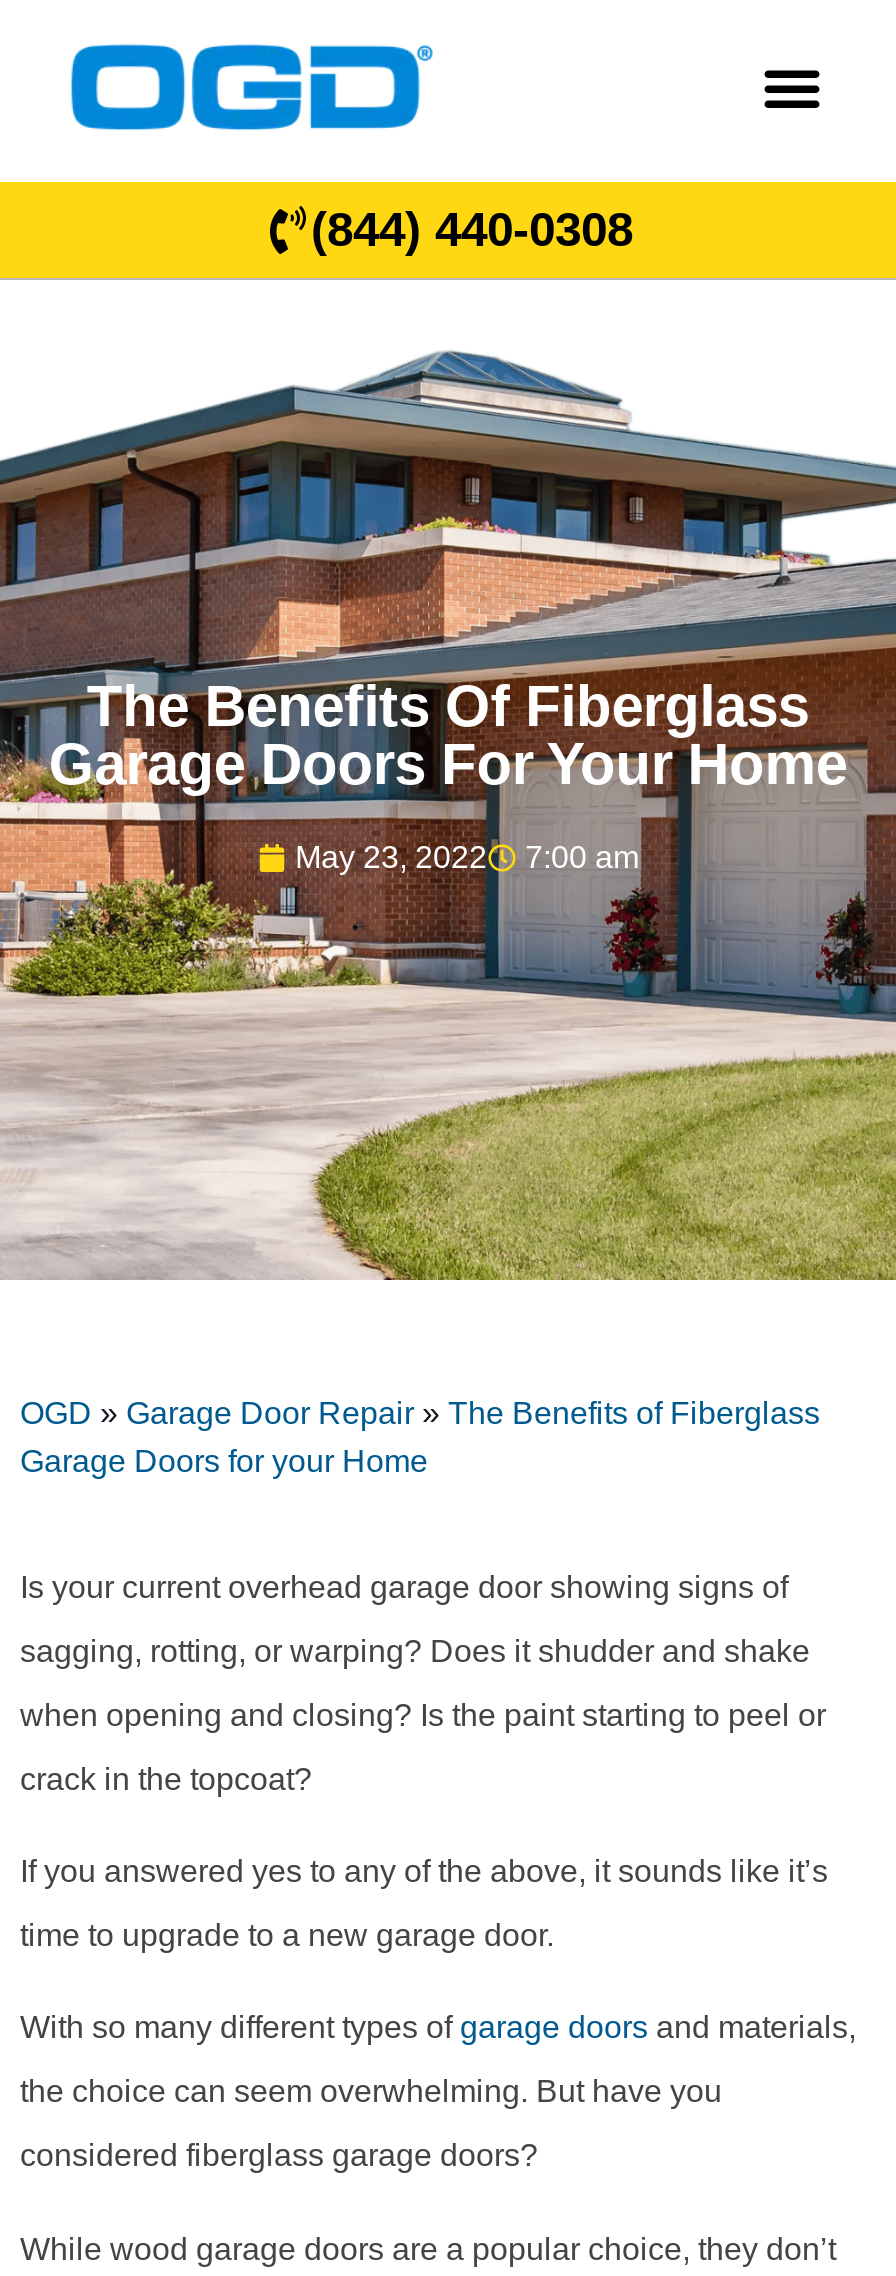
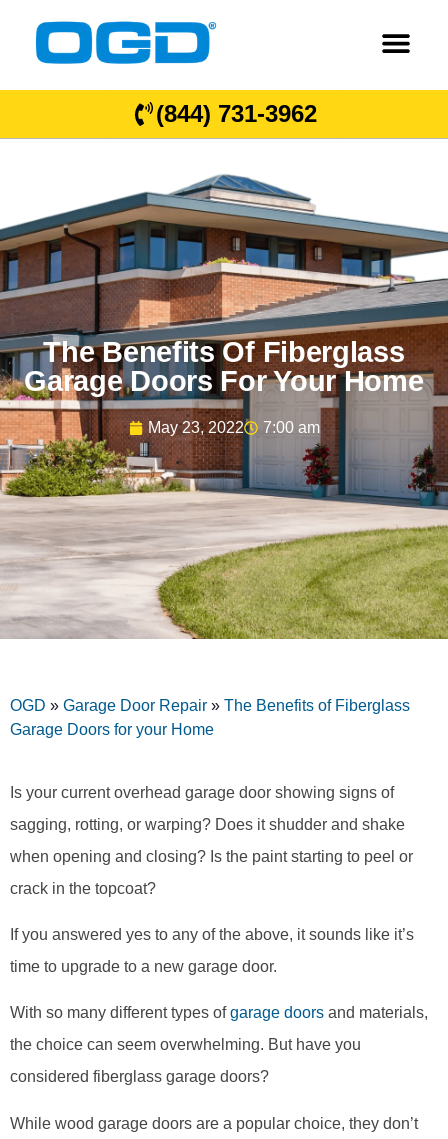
[311,203,633,257] (844) 440-0308 -> [155,100,316,127] (844) 731-3962

